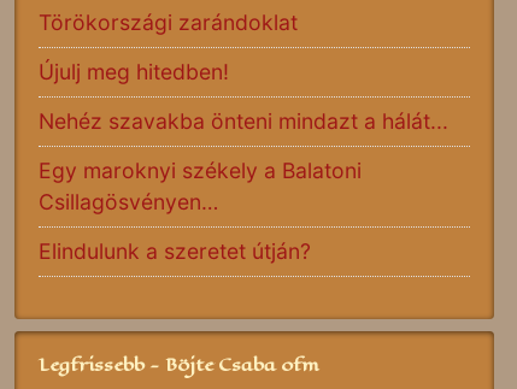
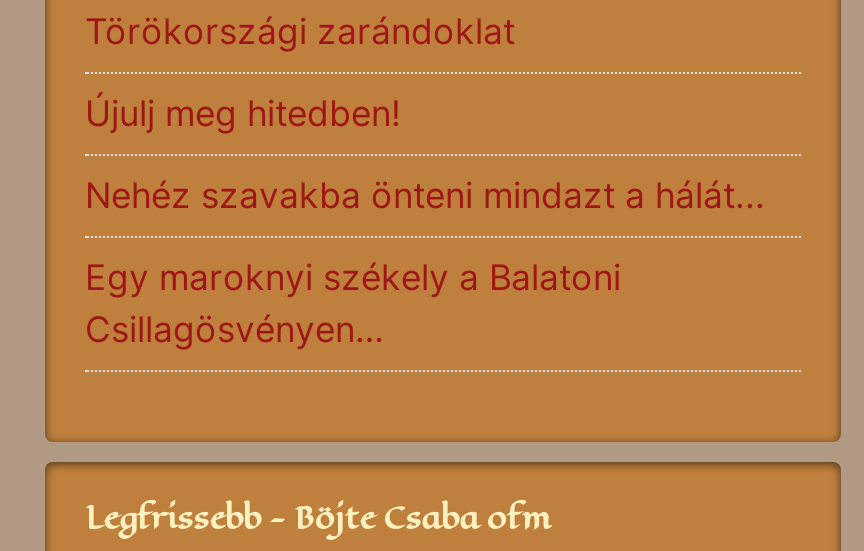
[39,238,311,264] Elindulunk a szeretet útján? -> none

